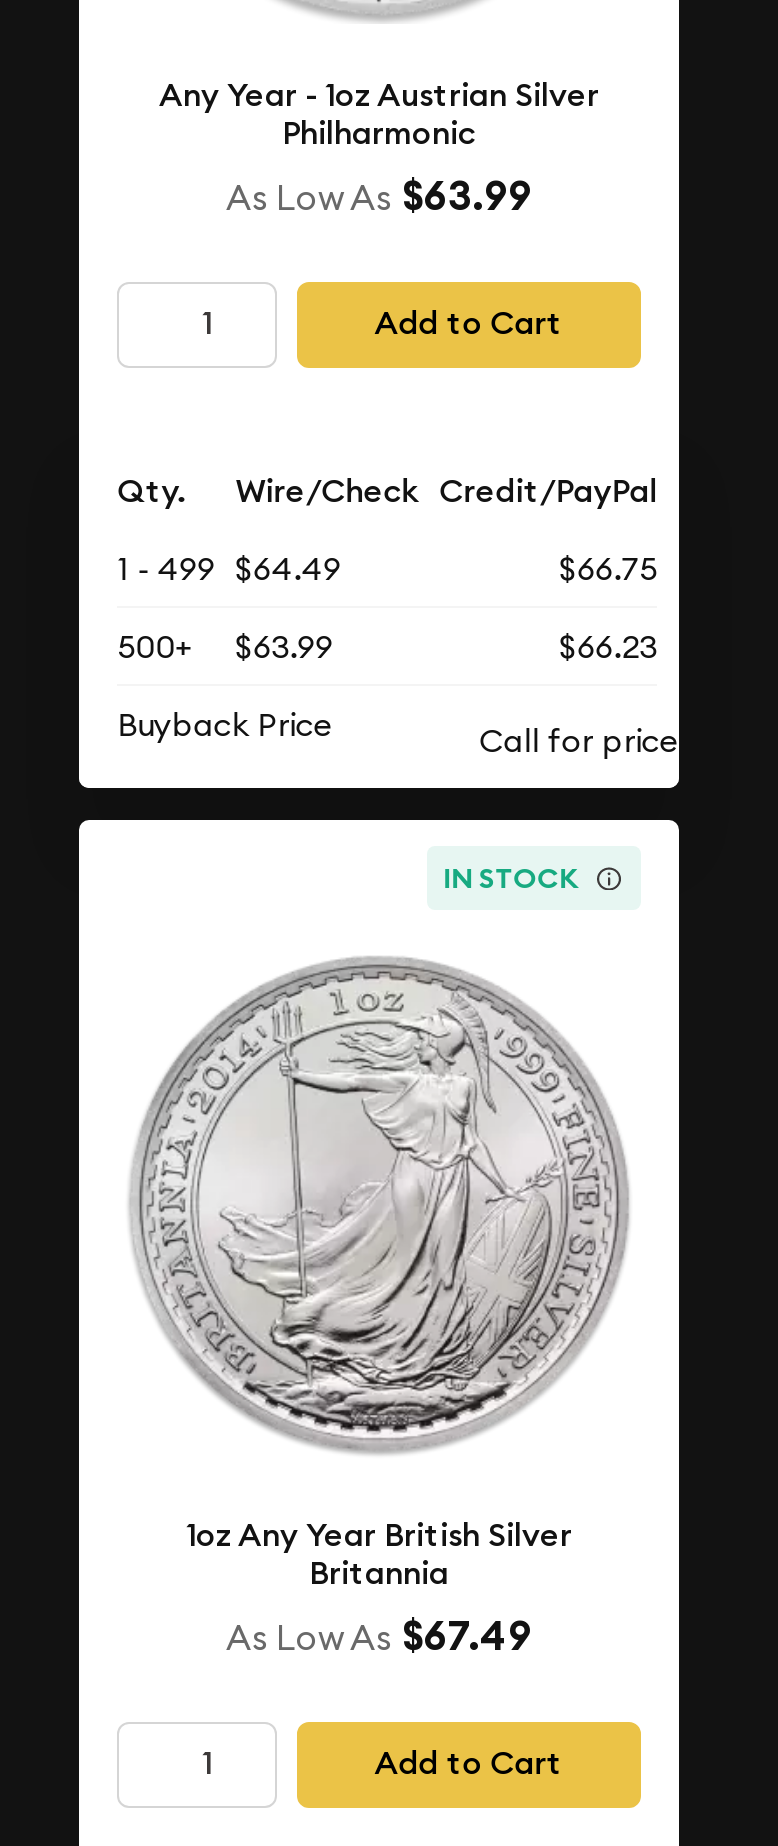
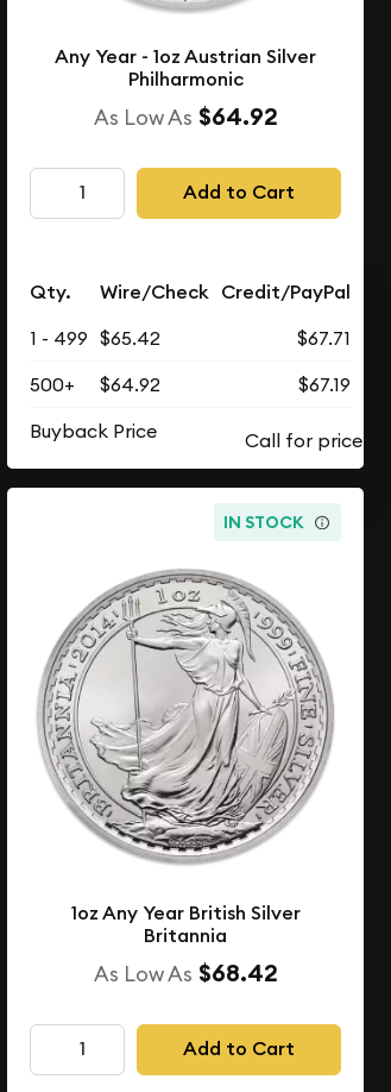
[226,170,532,222] As Low As $63.99 -> [93,101,278,132] As Low As $64.92
[117,548,341,588] 1 - 499 $64.49 -> [30,326,161,350] 1 - 499 $65.42
[559,548,657,588] $66.75 -> [297,326,351,350] $67.71
[117,626,333,666] 500+ $63.99 -> [30,372,161,396] 500+ $64.92
[559,626,657,666] $66.23 -> [299,372,351,396] $67.19
[226,1610,532,1662] As Low As $67.49 -> [93,957,278,988] As Low As $68.42

